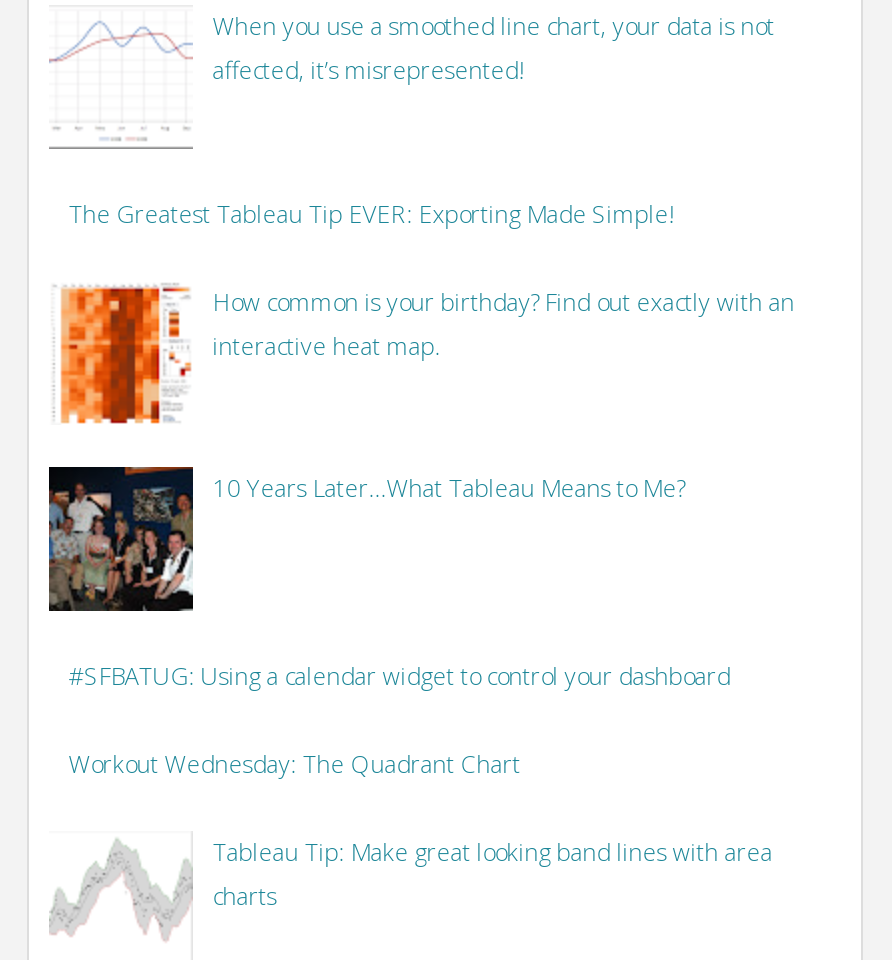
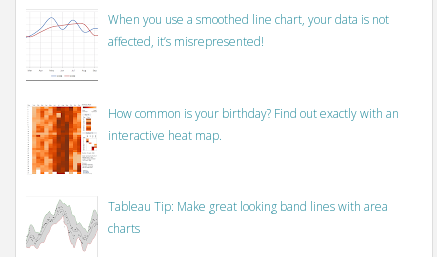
[69,196,675,230] The Greatest Tableau Tip EVER: Exporting Made Simple! -> none
[47,463,685,613] [image] | 10 Years Later...What Tableau Means to Me? -> none
[69,659,731,781] #SFBATUG: Using a calendar widget to control your dashboard | Workout Wednesday: The Quadrant Chart -> none

